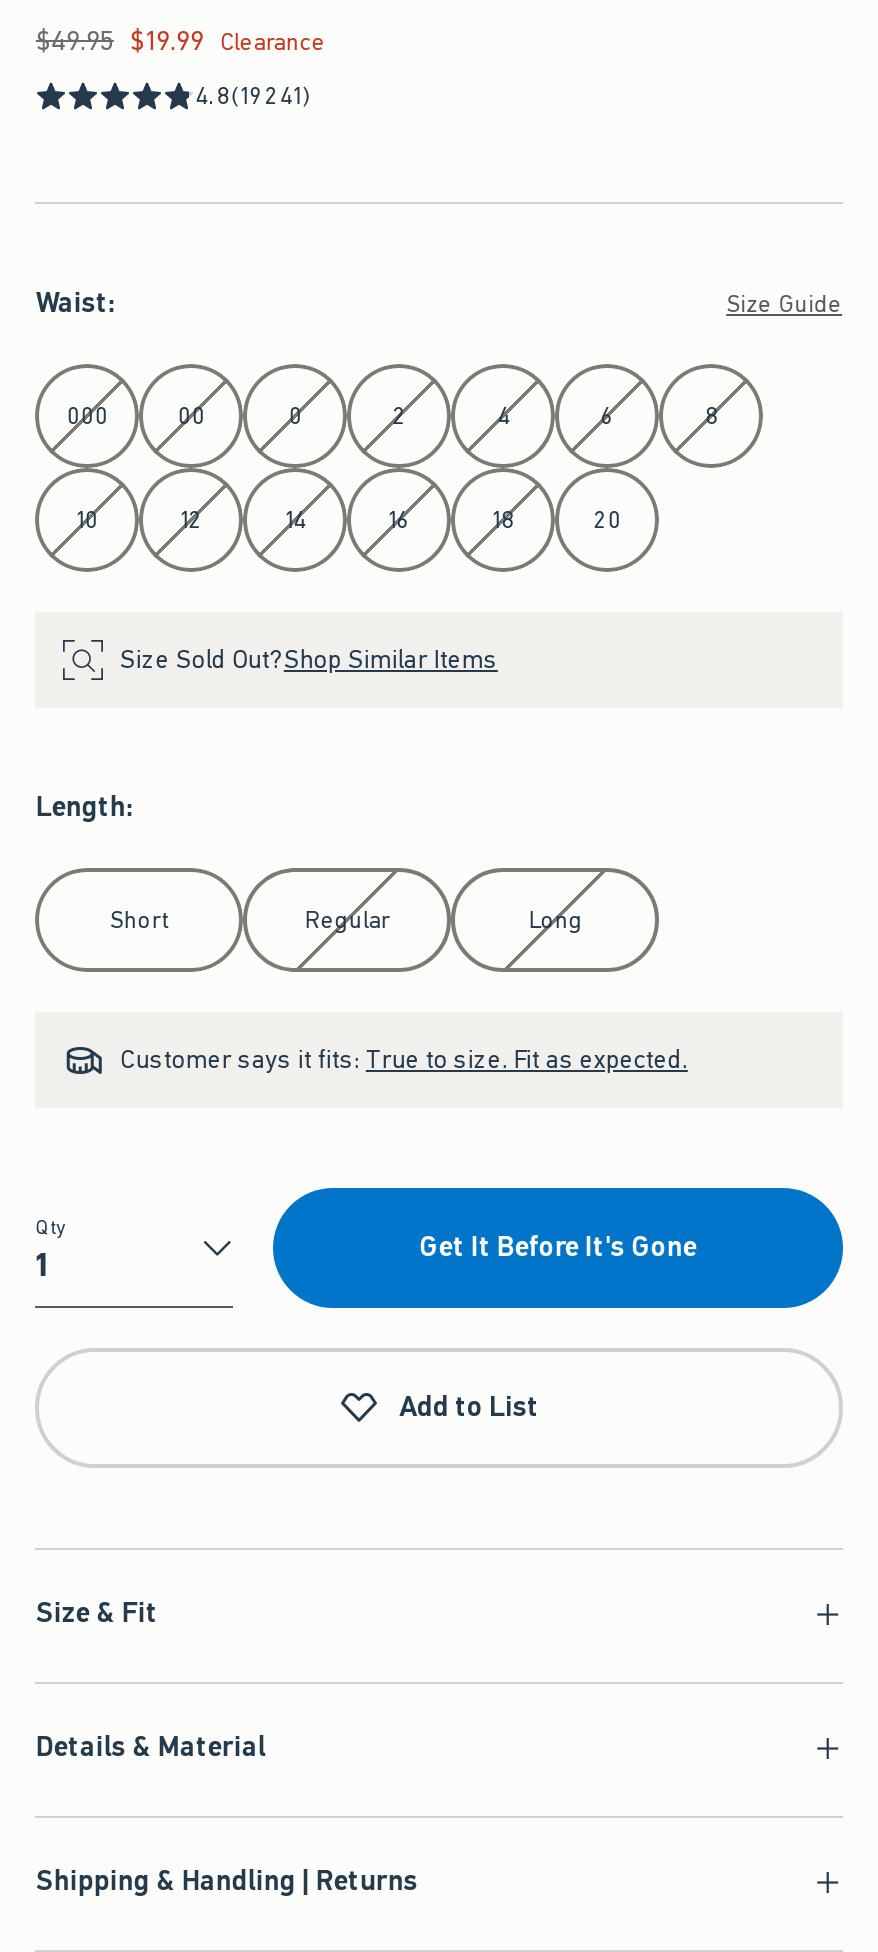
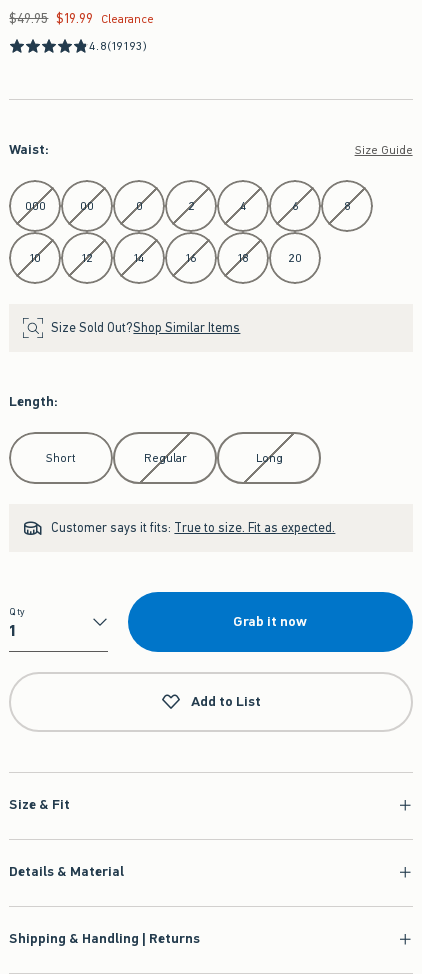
[196,80,312,112] 4.8(19241) -> [89,38,147,54] 4.8(19193)
[419,1228,697,1266] Get It Before It's Gone -> [233,612,307,631] Grab it now

